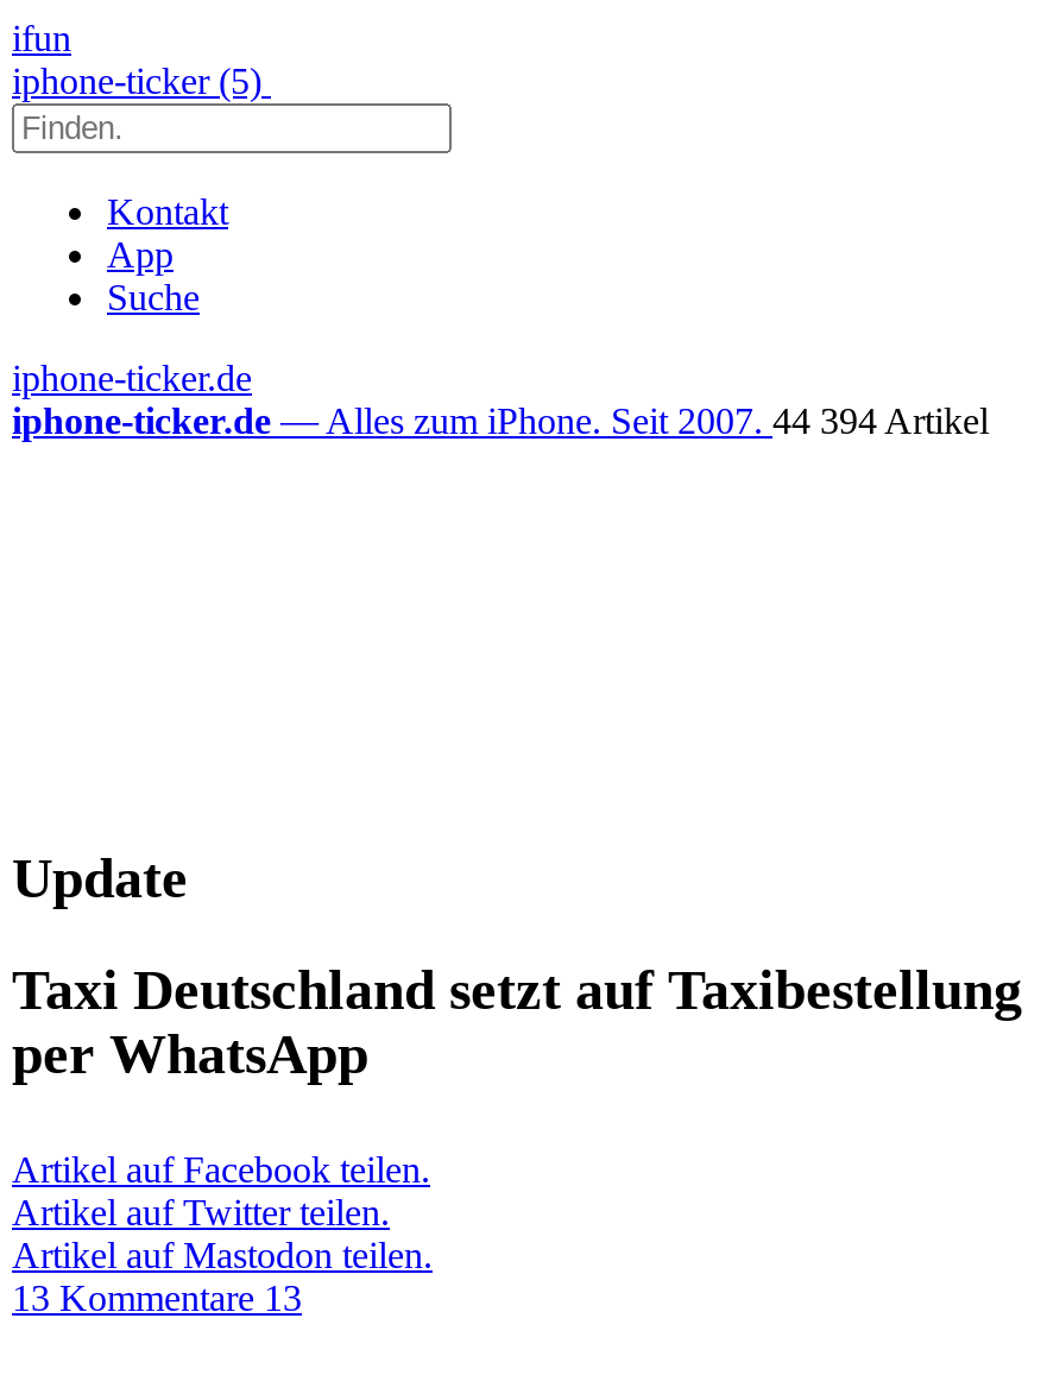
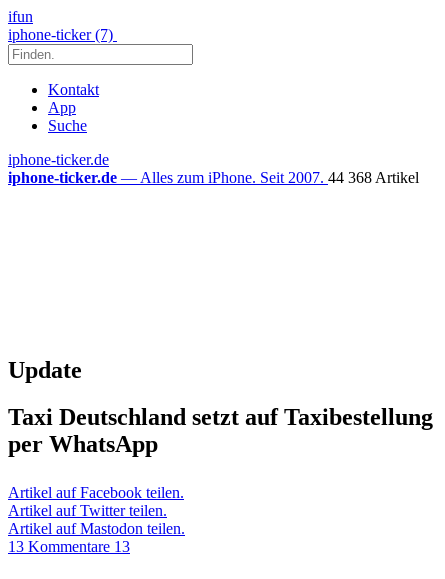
[12,61,271,101] iphone-ticker (5) -> [8,26,117,43] iphone-ticker (7)
[12,400,989,441] iphone-ticker.de — Alles zum iPhone. Seit 2007. 44 394 Artikel -> [8,169,419,186] iphone-ticker.de — Alles zum iPhone. Seit 2007. 44 368 Artikel

